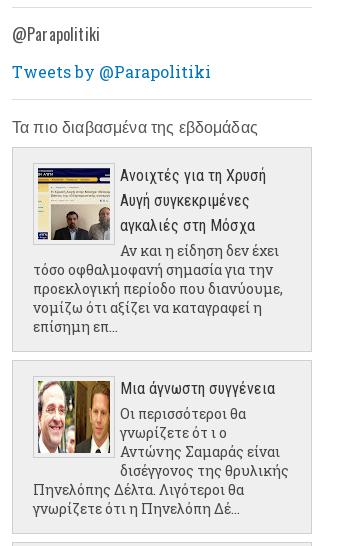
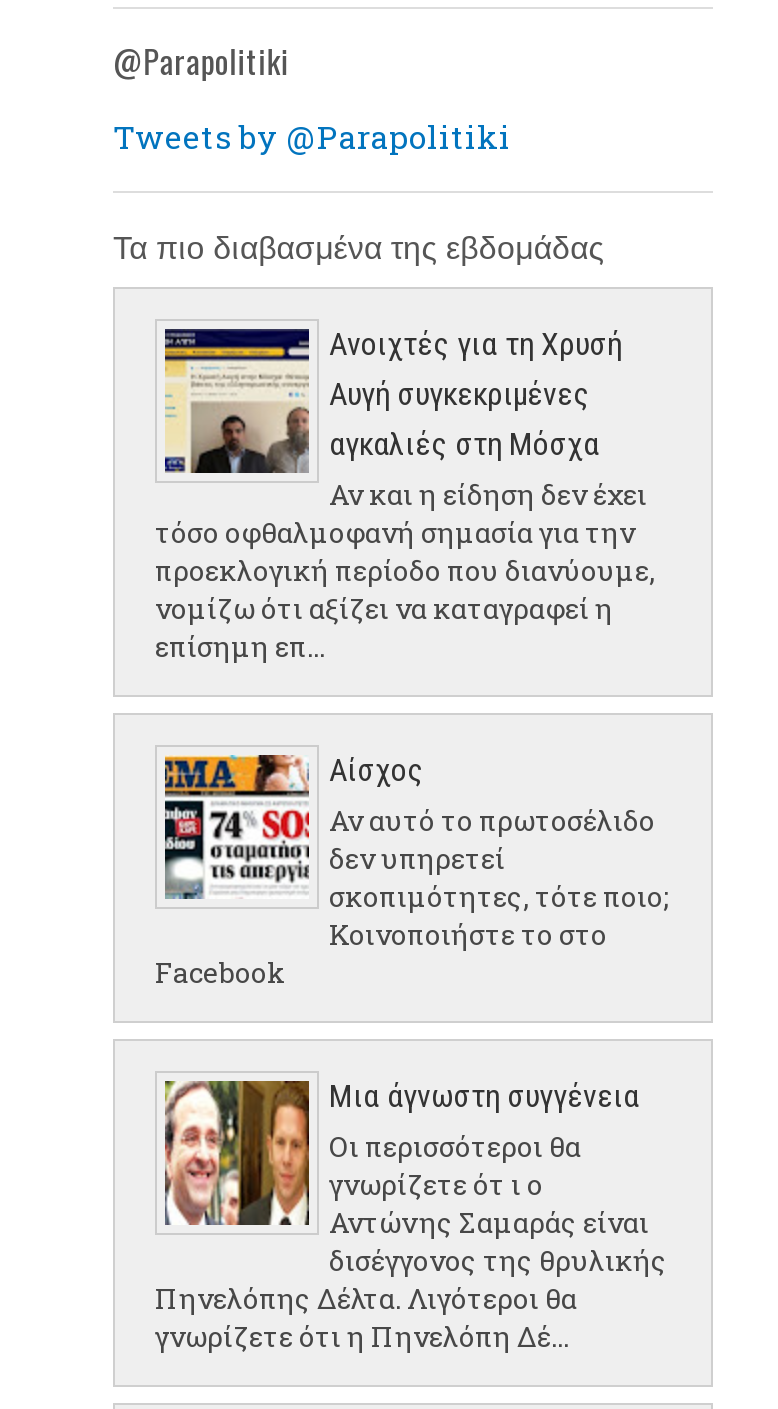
none -> [155,750,669,991] [image] | Αίσχος | Αν αυτό το πρωτοσέλιδο | δεν υπηρετεί | σκοπιμότητες, τότε ποιο; | Κοινοποιήστε το στο | Facebook

